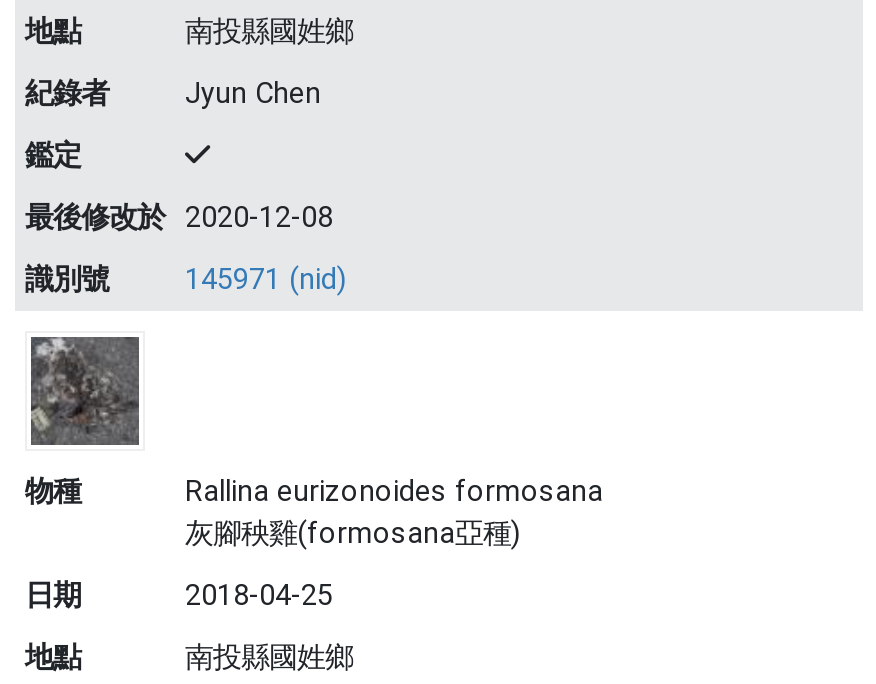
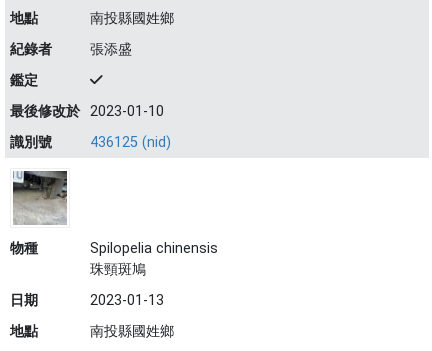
[185,77,321,111] Jyun Chen -> [90,41,132,58] 張添盛
[25,201,333,235] 最後修改於 2020-12-08 -> [10,103,164,120] 最後修改於 2023-01-10
[185,263,347,297] 145971 (nid) -> [90,134,171,151] 436125 (nid)
[29,337,603,551] [image] | Rallina eurizonoides formosana | 灰腳秧雞(formosana亞種) -> [13,171,218,278] [image] | Spilopelia chinensis | 珠頸斑鳩
[185,579,333,613] 2018-04-25 -> [90,292,164,309] 2023-01-13

